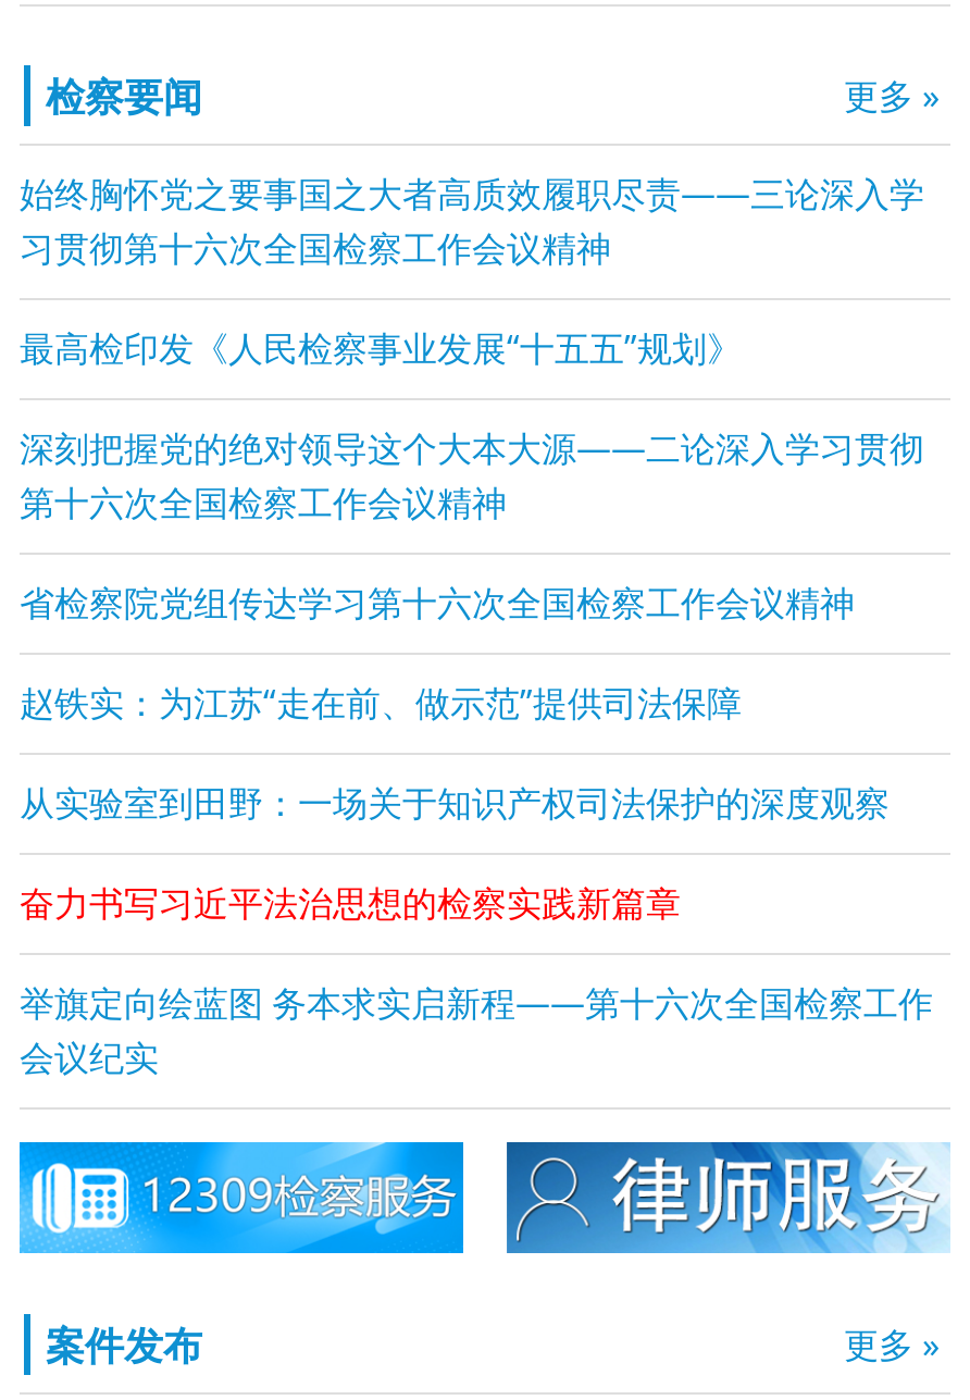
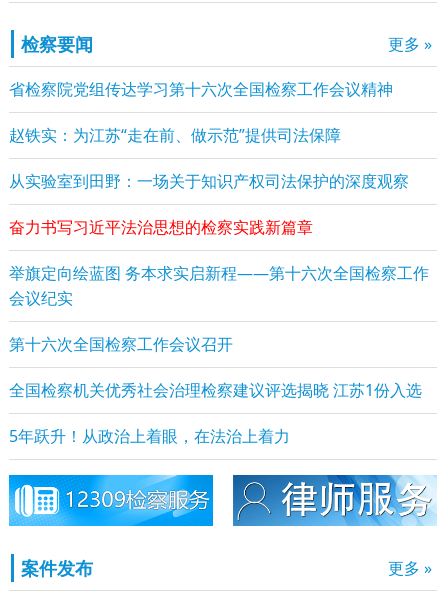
[20,169,924,526] 始终胸怀党之要事国之大者高质效履职尽责——三论深入学 | 习贯彻第十六次全国检察工作会议精神 | 最高检印发《人民检察事业发展“十五五”规划》 | 深刻把握党的绝对领导这个大本大源——二论深入学习贯彻 | 第十六次全国检察工作会议精神 -> none
moved [20,578,933,1081] -> [9,78,429,309]: 省检察院党组传达学习第十六次全国检察工作会议精神 | 赵铁实：为江苏“走在前、做示范”提供司法保障 | 从实验室到田野：一场关于知识产权司法保护的深度观察 | 奋力书写习近平法治思想的检察实践新篇章 | 举旗定向绘蓝图 务本求实启新程——第十六次全国检察工作 | 会议纪实
none -> [9,333,422,447] 第十六次全国检察工作会议召开 | 全国检察机关优秀社会治理检察建议评选揭晓 江苏1份入选 | 5年跃升！从政治上着眼，在法治上着力

